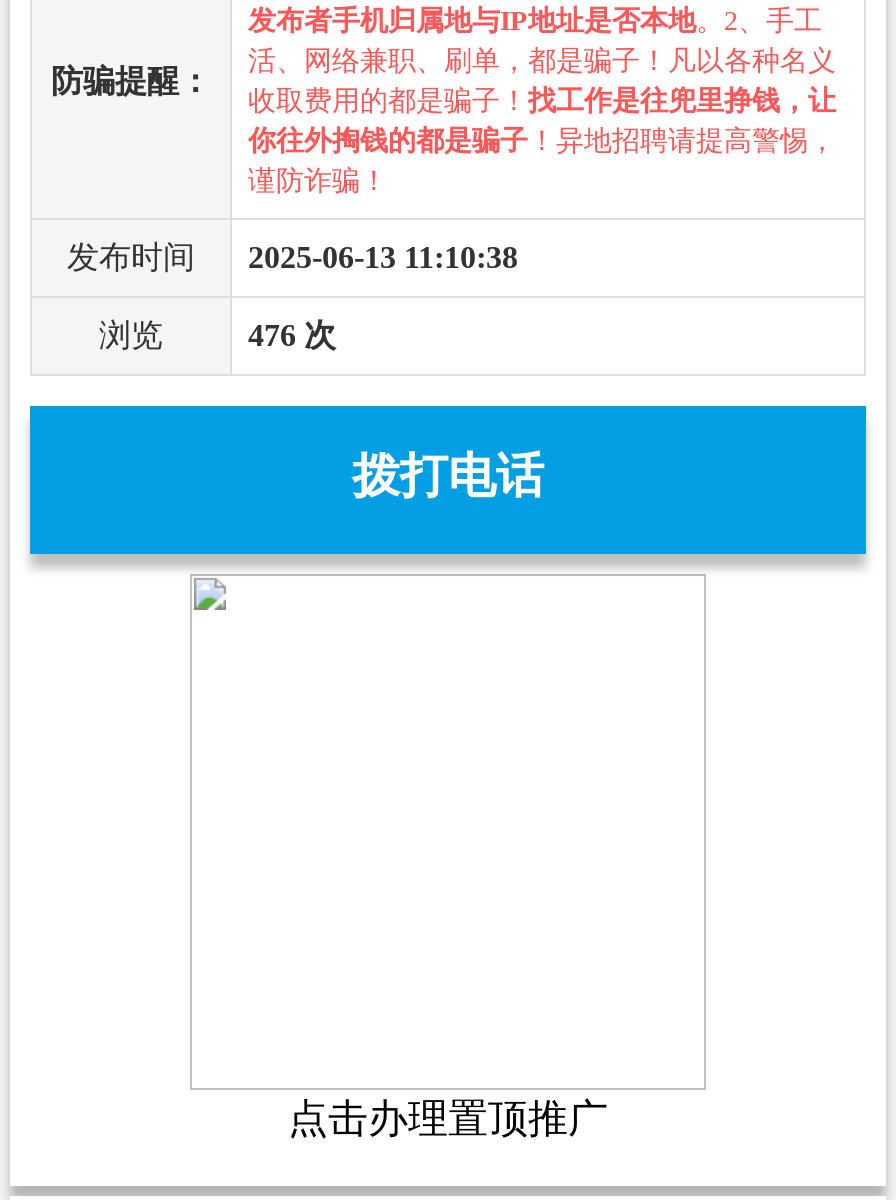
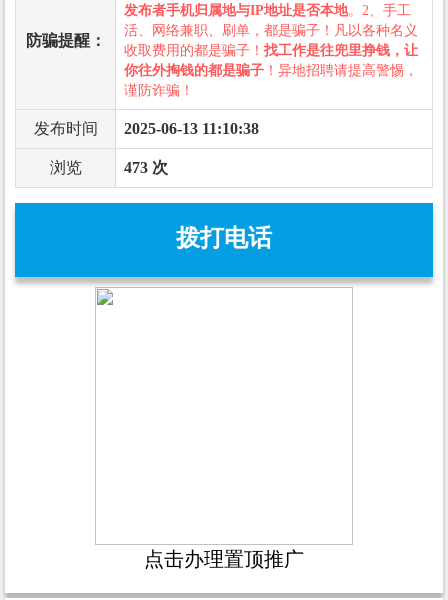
[248,318,336,352] 476 次 -> [124,159,168,176] 473 次

